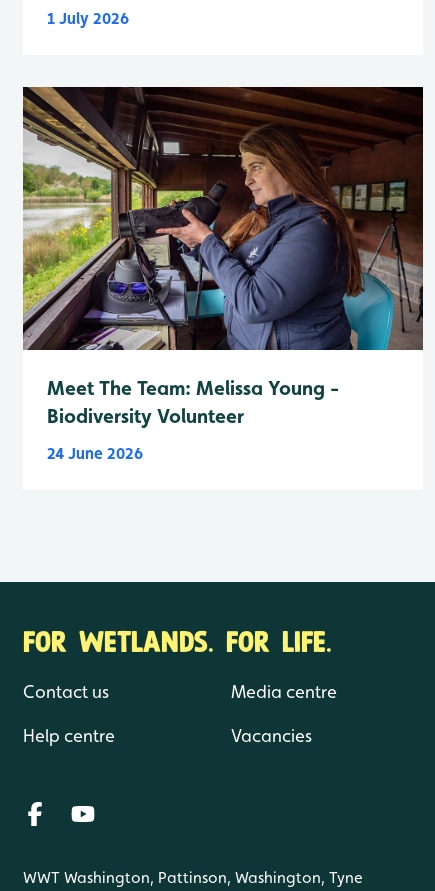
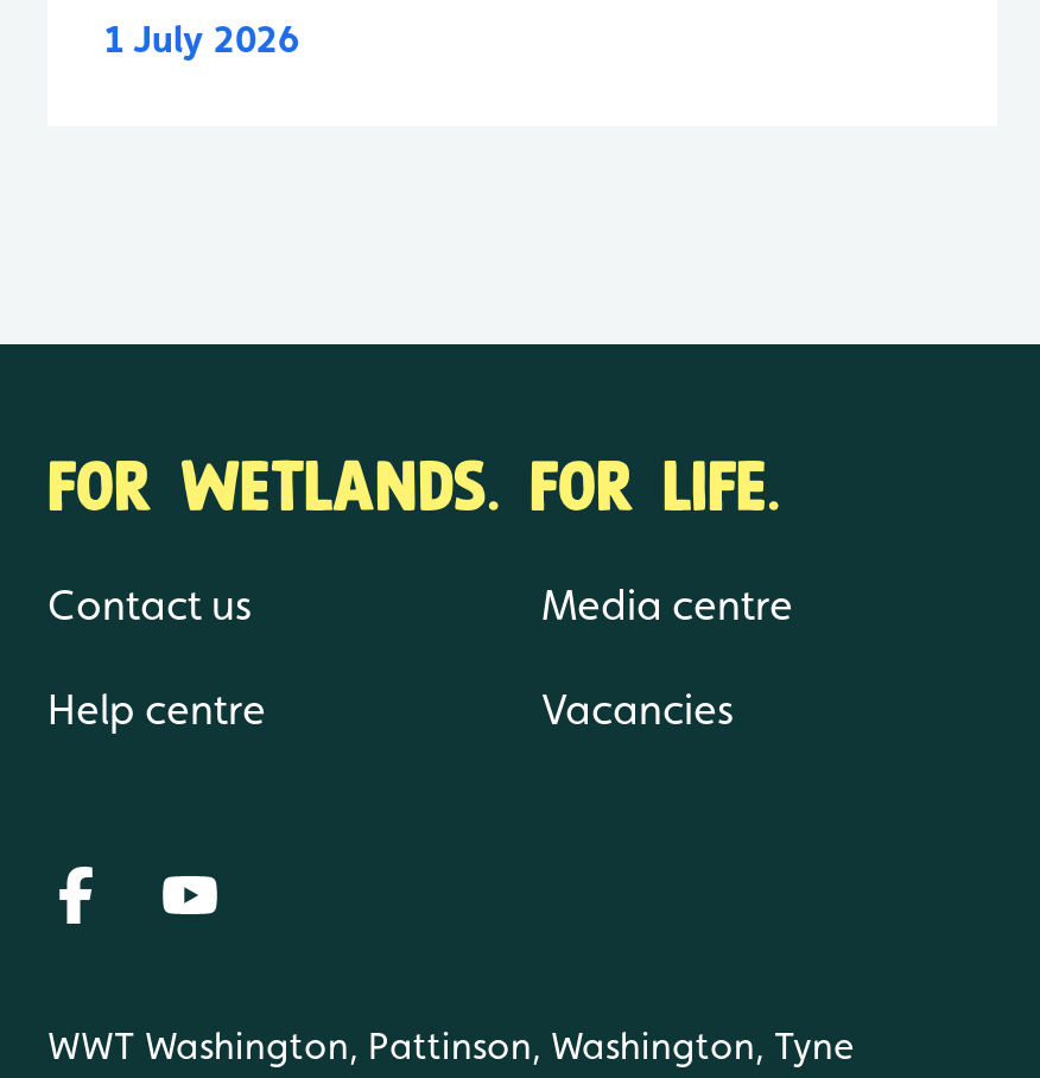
[22,86,424,463] [image] | Meet The Team: Melissa Young - | Biodiversity Volunteer | 24 June 2026 -> none

